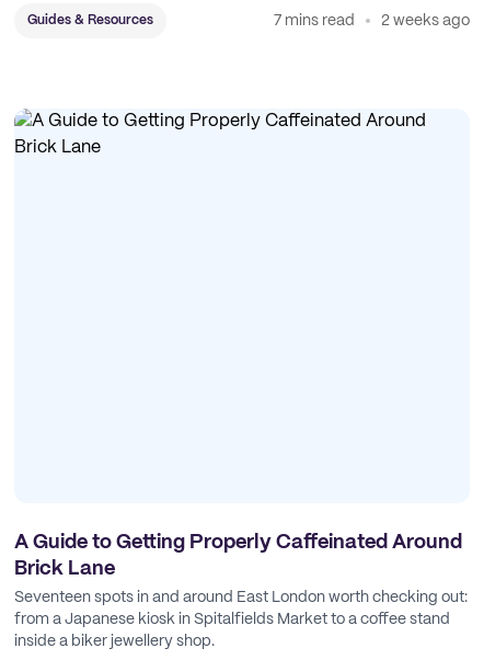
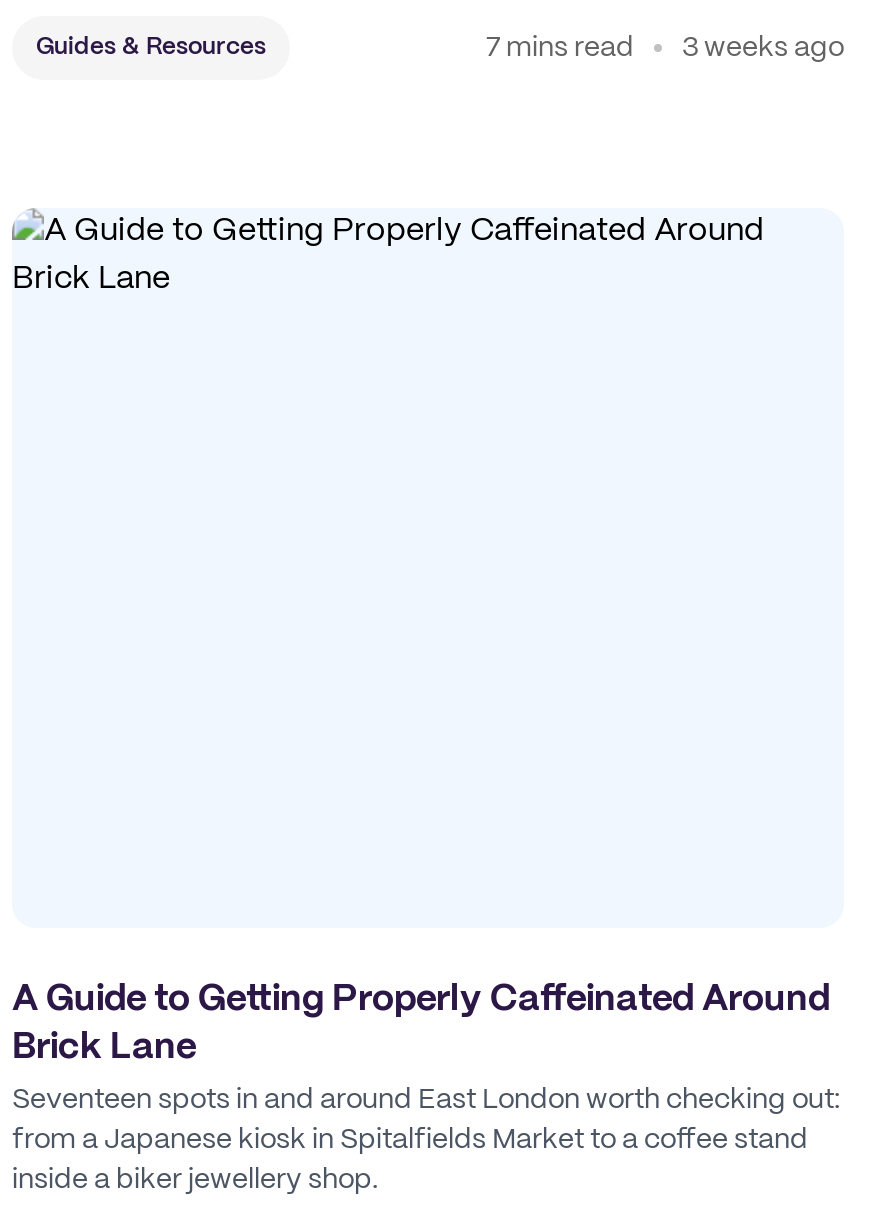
[274,13,470,29] 7 mins read 2 weeks ago -> [486,34,844,62] 7 mins read 3 weeks ago

